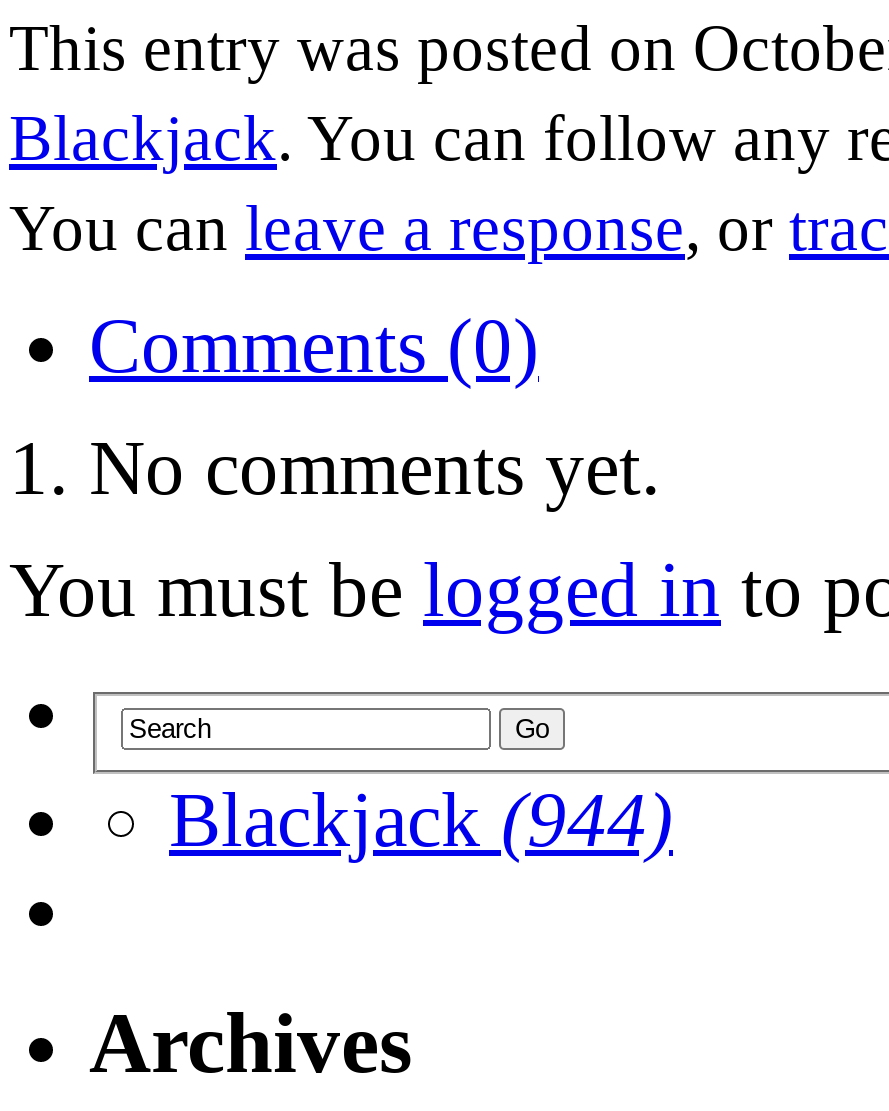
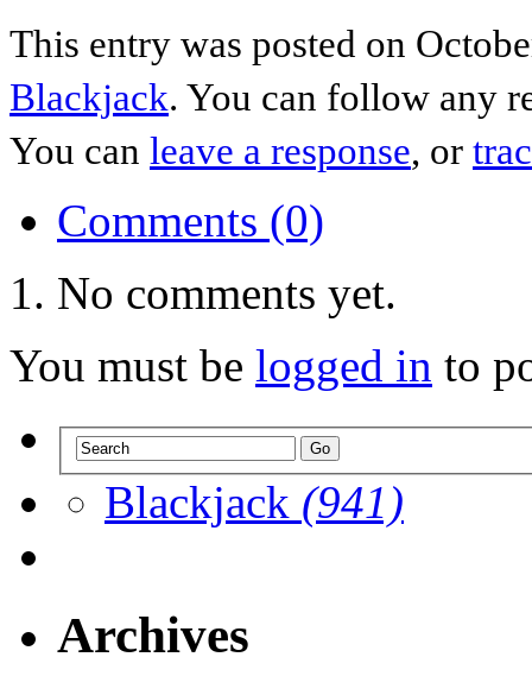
[169,775,673,861] Blackjack (944) -> [104,476,404,527] Blackjack (941)

